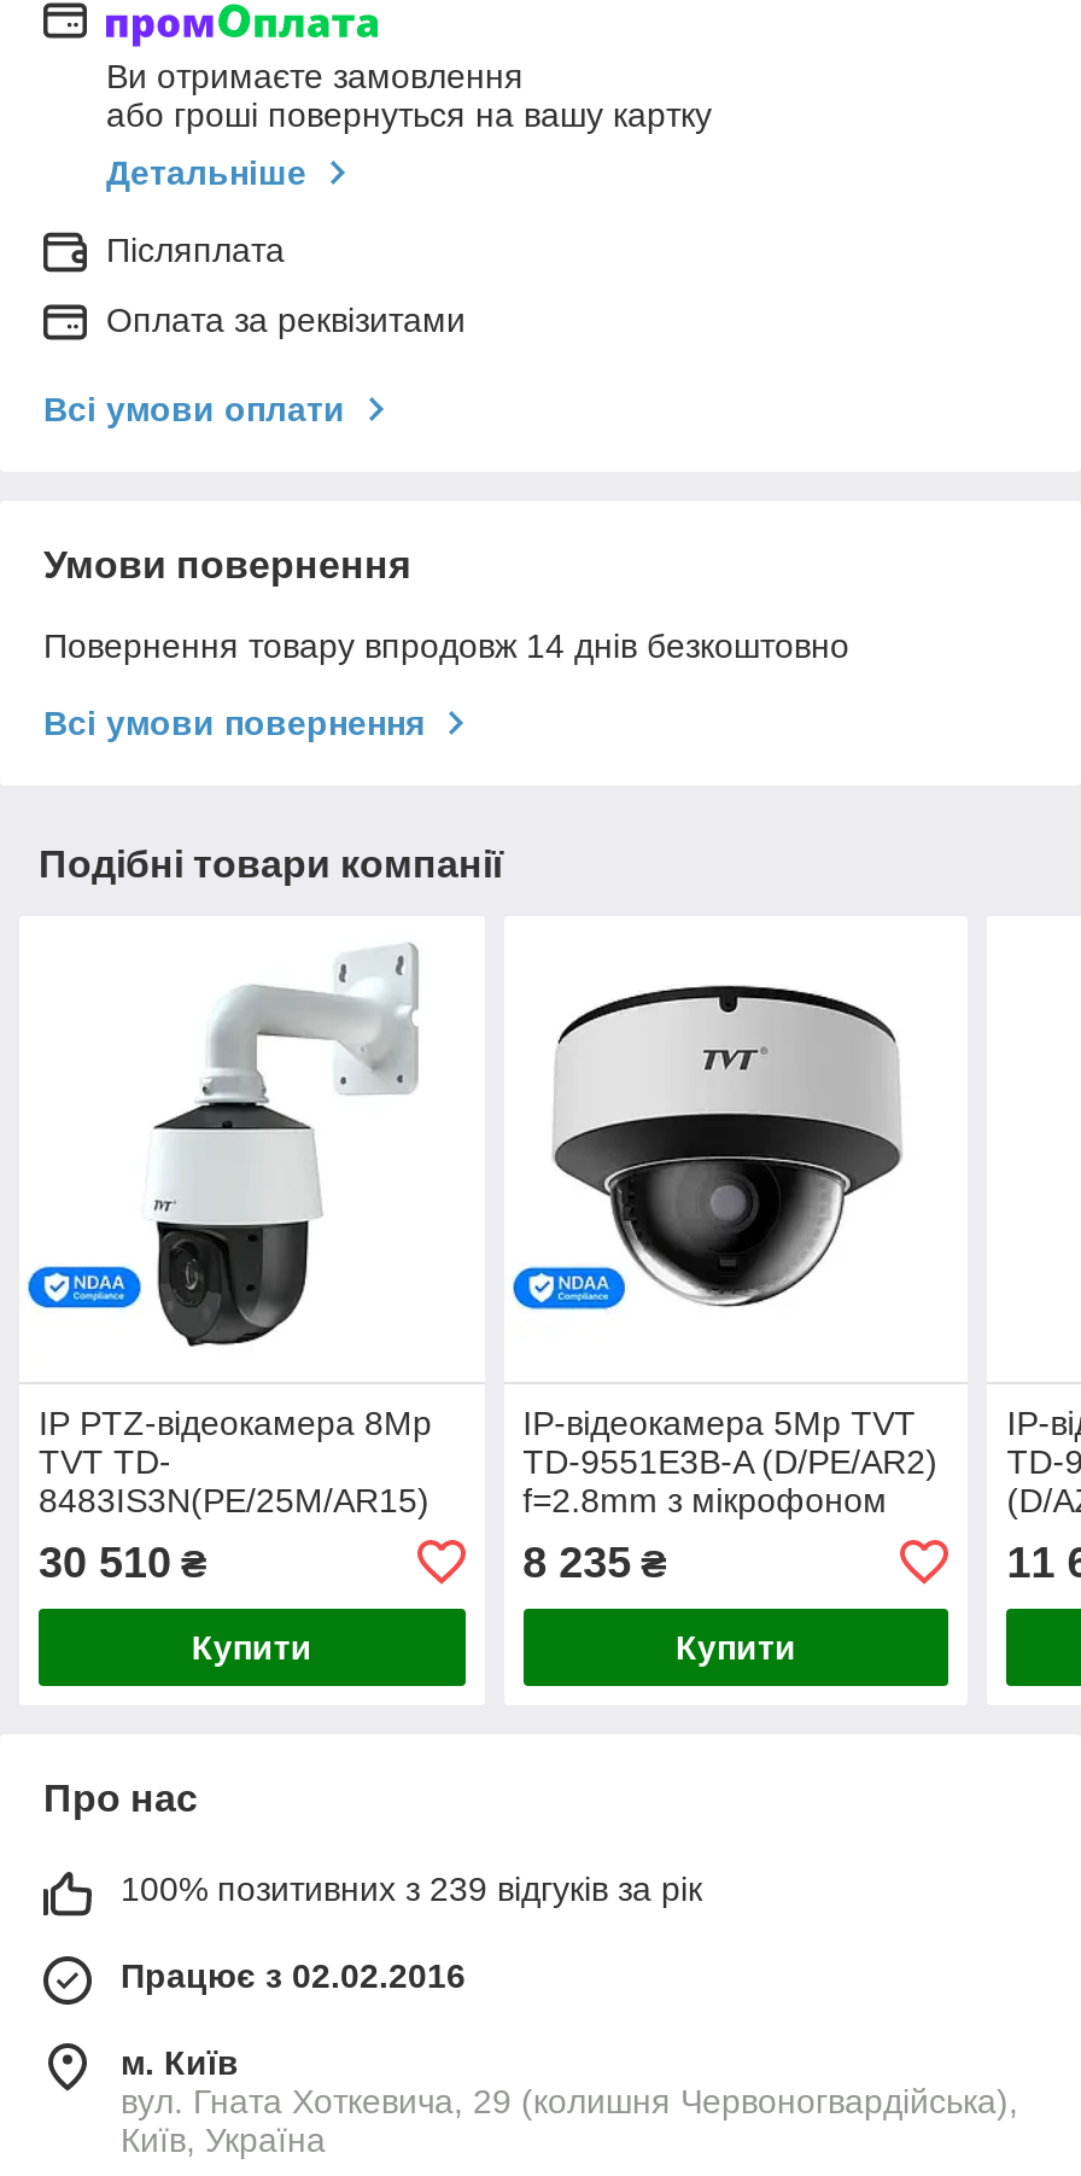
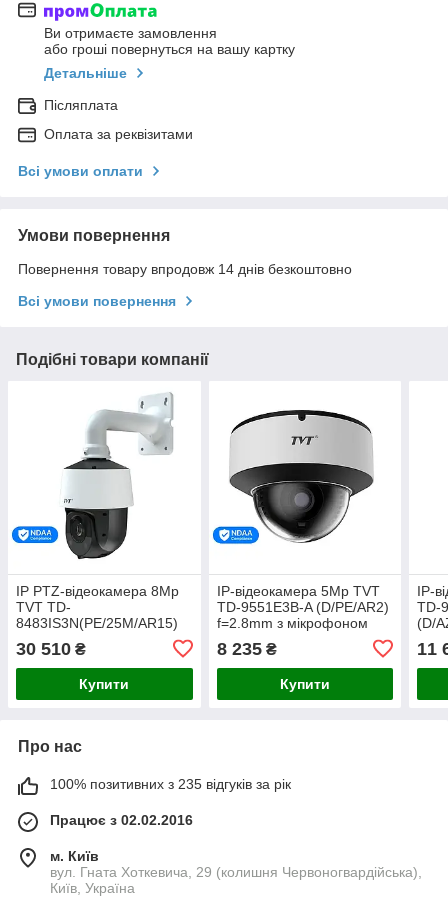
[121,1869,702,1908] 100% позитивних з 239 відгуків за рік -> [50,776,291,792] 100% позитивних з 235 відгуків за рік

